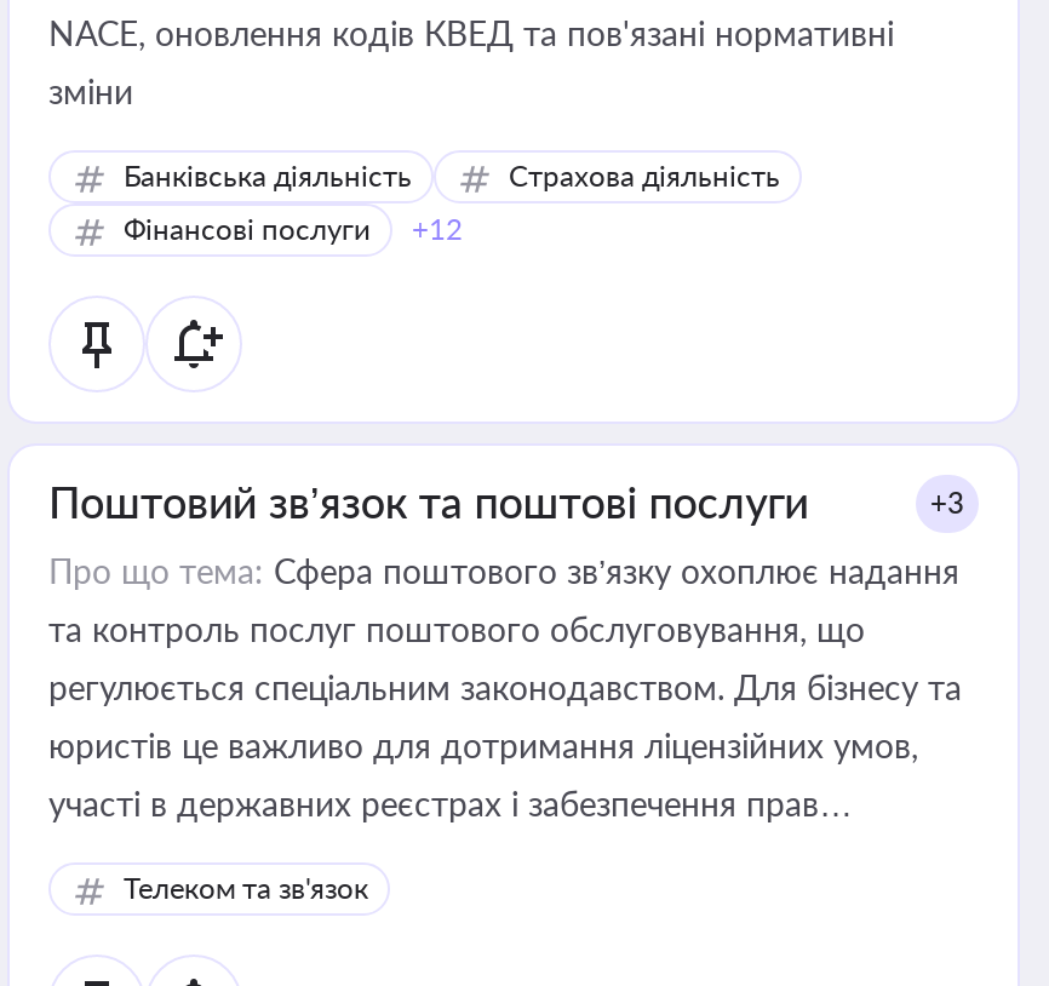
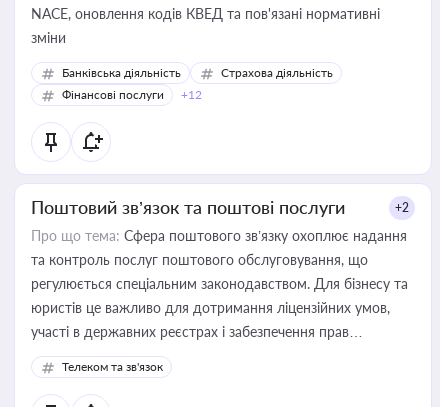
[930,485,964,521] +3 -> [395,200,409,215] +2

